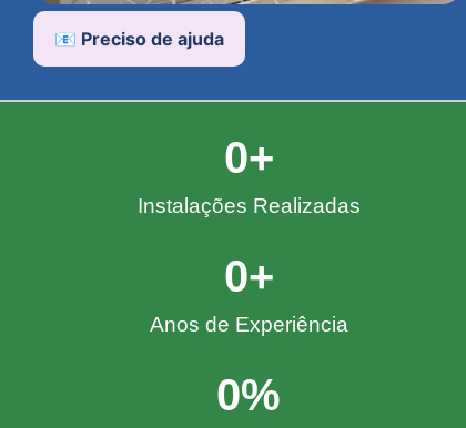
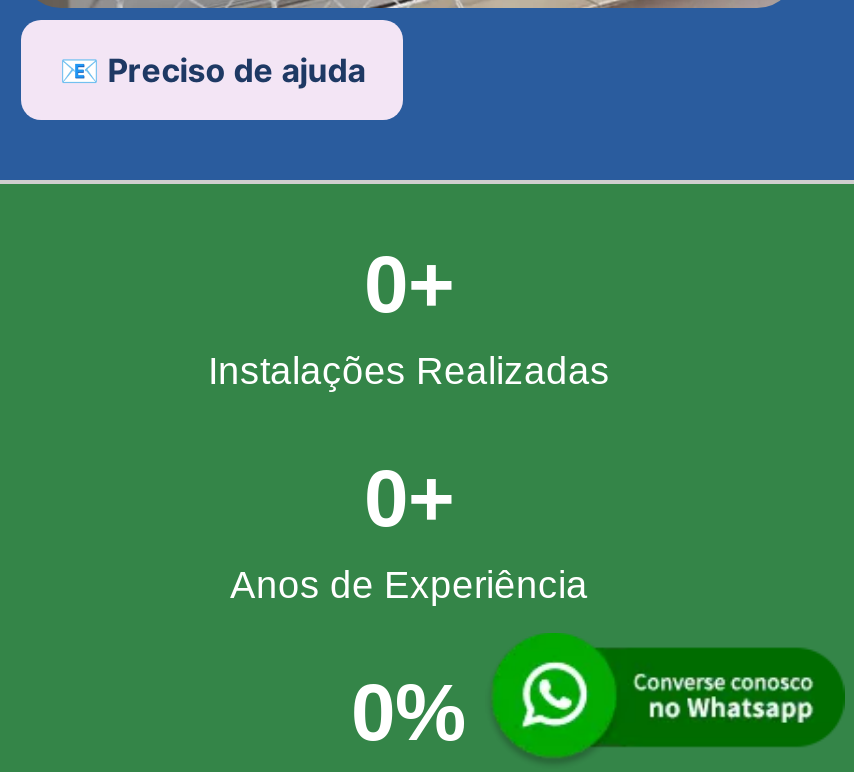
none -> [491,632,845,758] [image]

